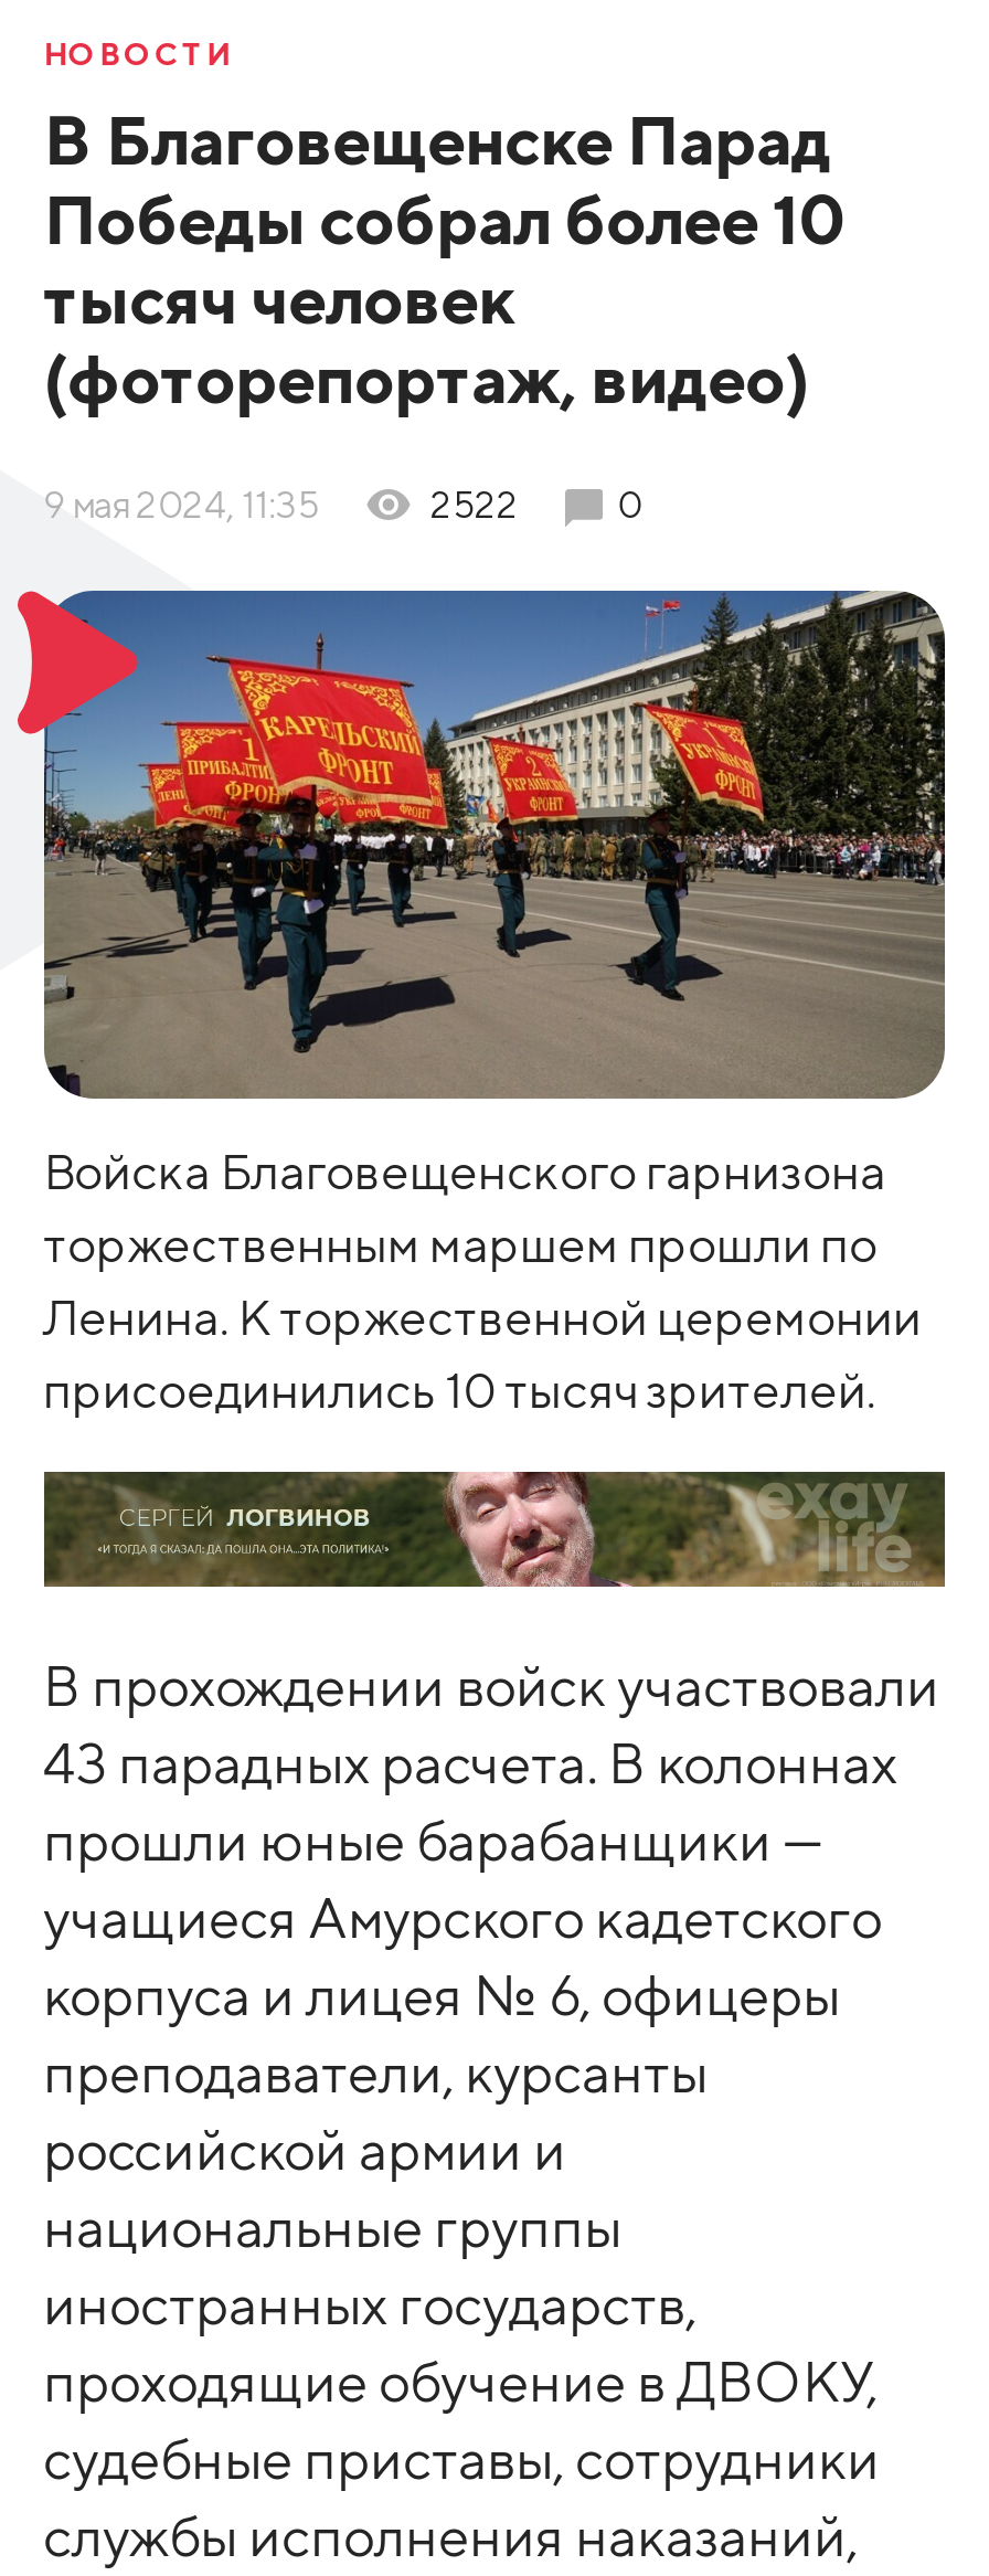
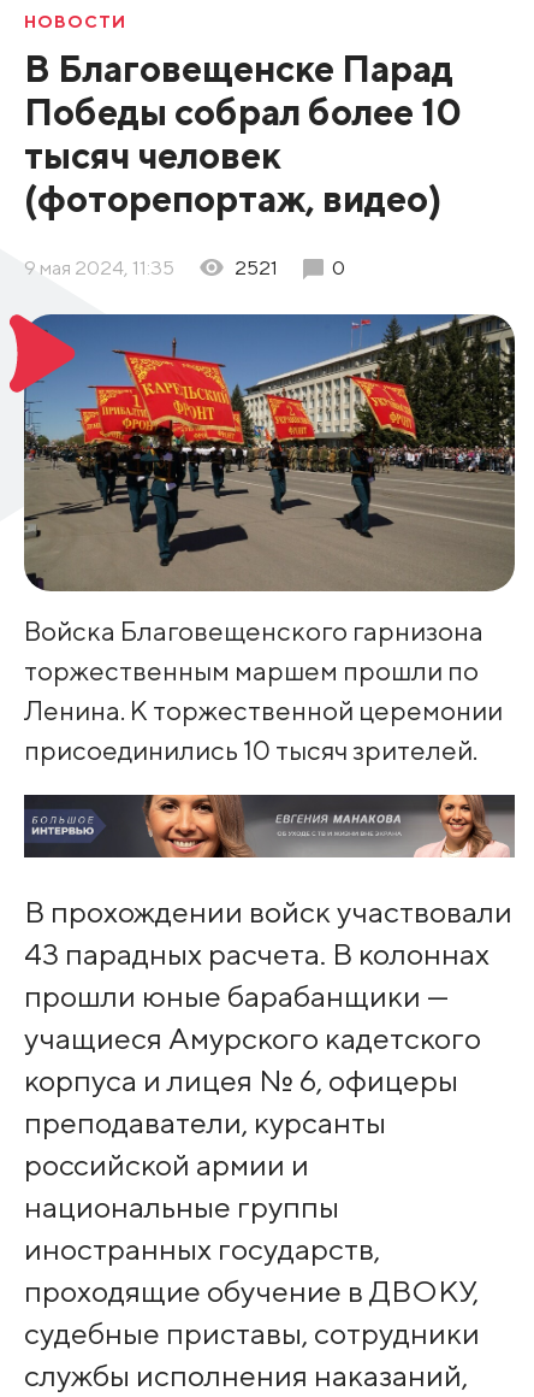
[430,483,519,527] 2522 -> [235,256,278,280] 2521
[44,1470,947,1589] [image] -> [24,794,515,859] [image]

